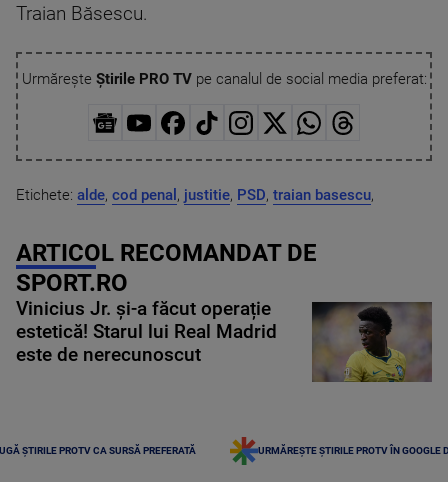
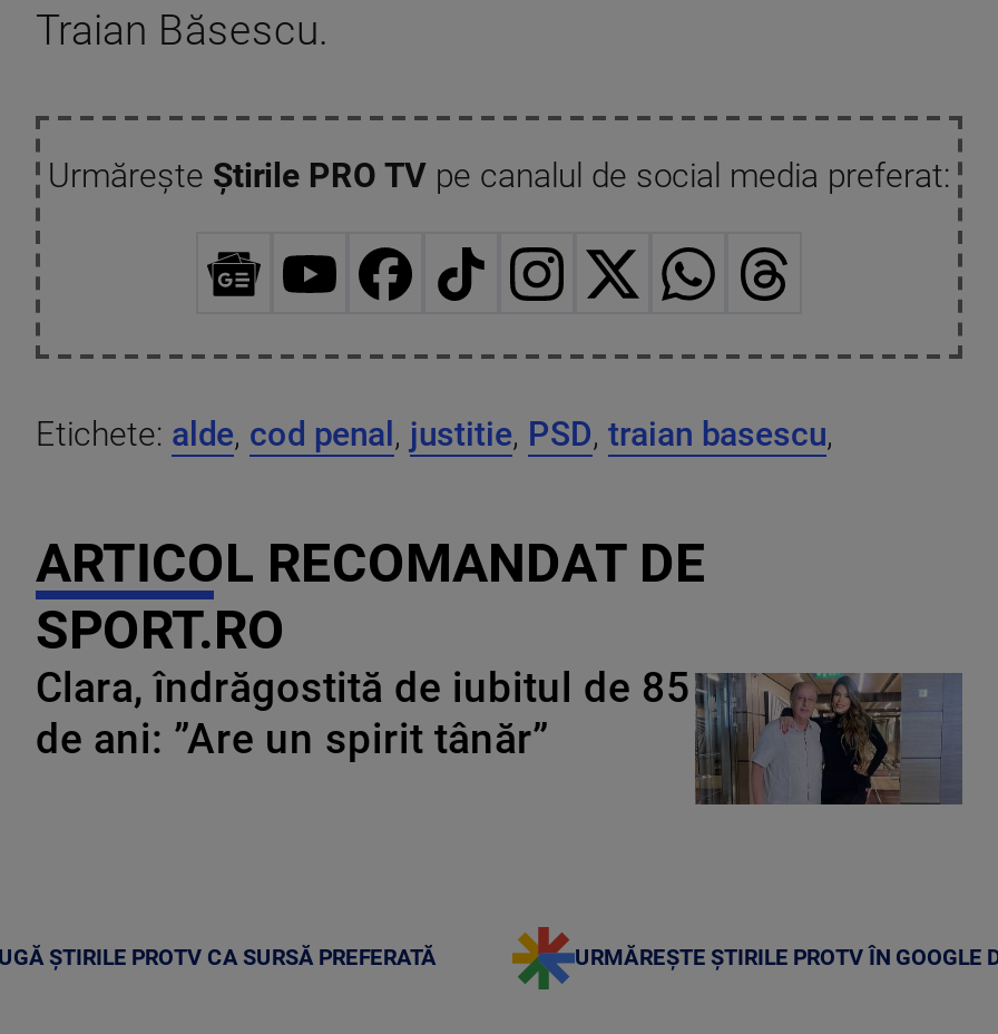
[16,298,432,383] [image] | Vinicius Jr. și-a făcut operație | estetică! Starul lui Real Madrid | este de nerecunoscut -> [36,664,962,807] [image] | Clara, îndrăgostită de iubitul de 85 | de ani: ”Are un spirit tânăr”

